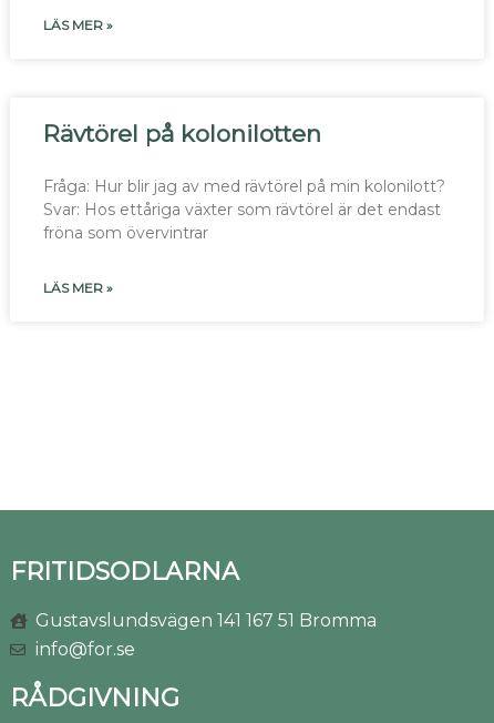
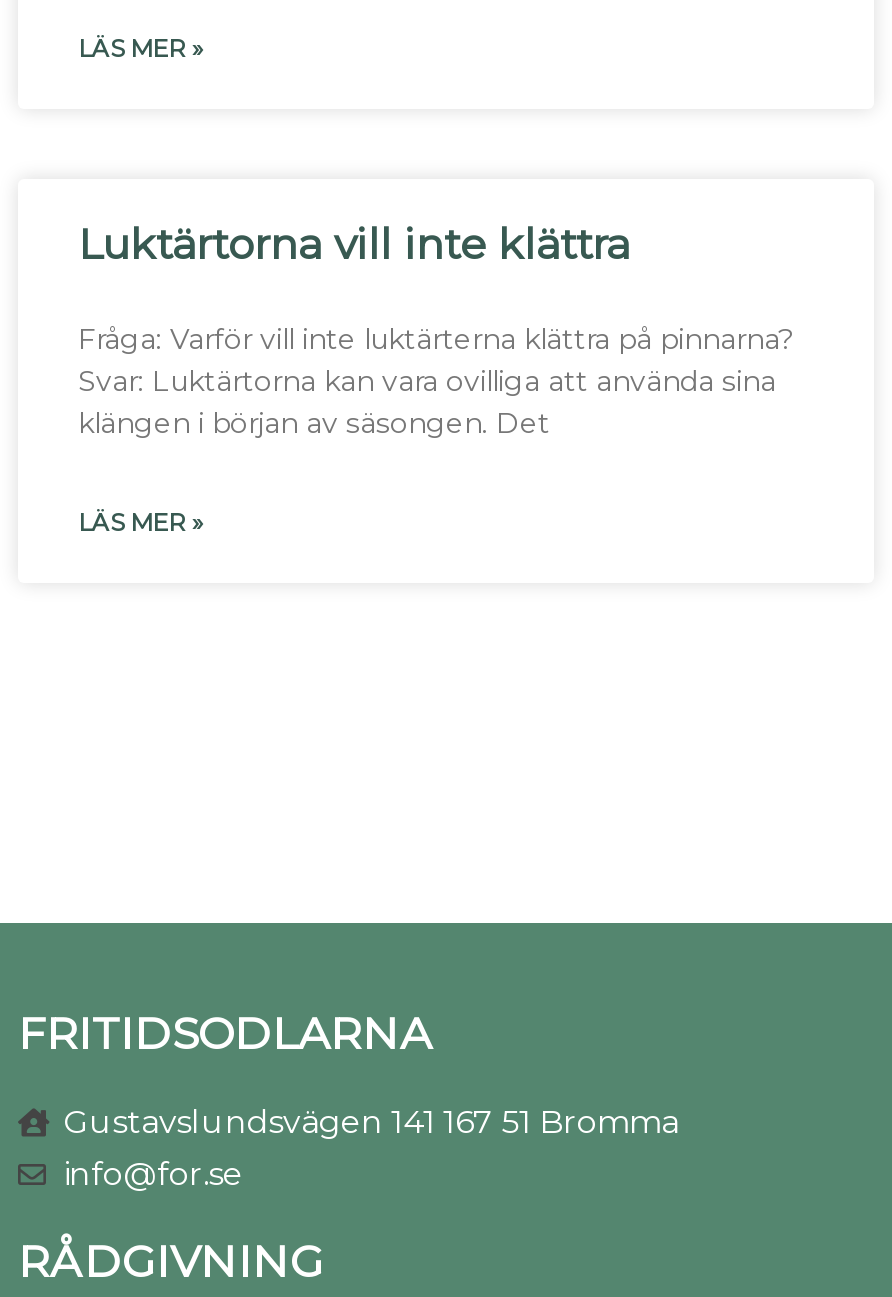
[43,119,321,147] Rävtörel på kolonilotten -> [78,218,630,268] Luktärtorna vill inte klättra
[43,176,445,242] Fråga: Hur blir jag av med rävtörel på min kolonilott? | Svar: Hos ettåriga växter som rävtörel är det endast | fröna som övervintrar -> [78,320,794,440] Fråga: Varför vill inte luktärterna klättra på pinnarna? | Svar: Luktärtorna kan vara ovilliga att använda sina | klängen i början av säsongen. Det

